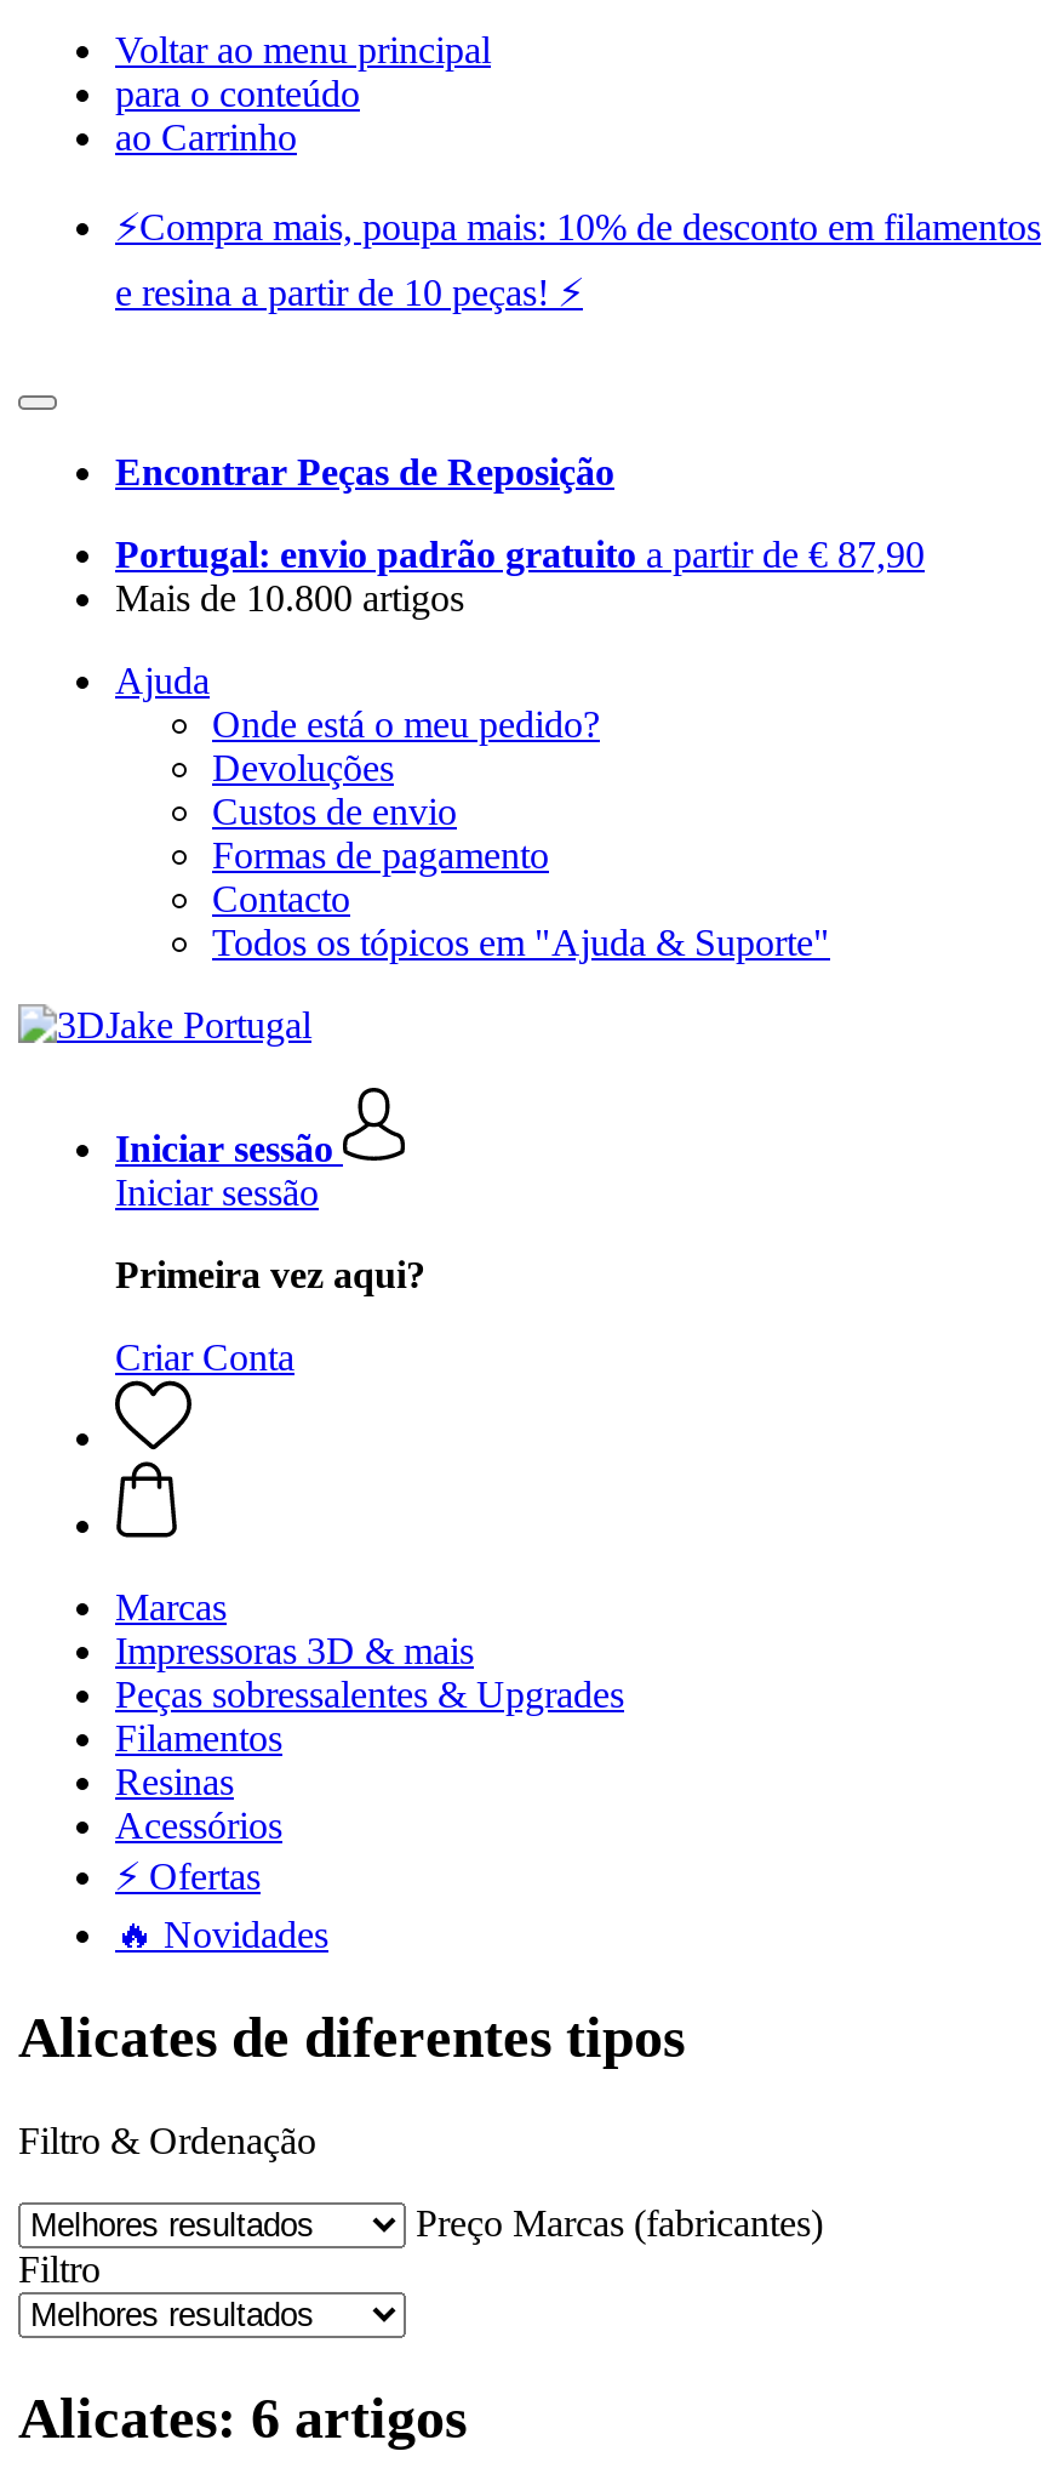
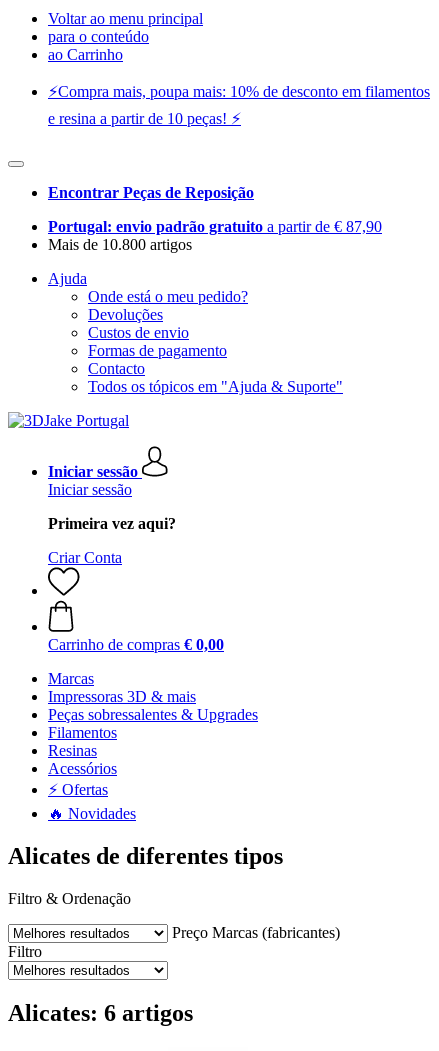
none -> [48,636,224,653] Carrinho de compras € 0,00

